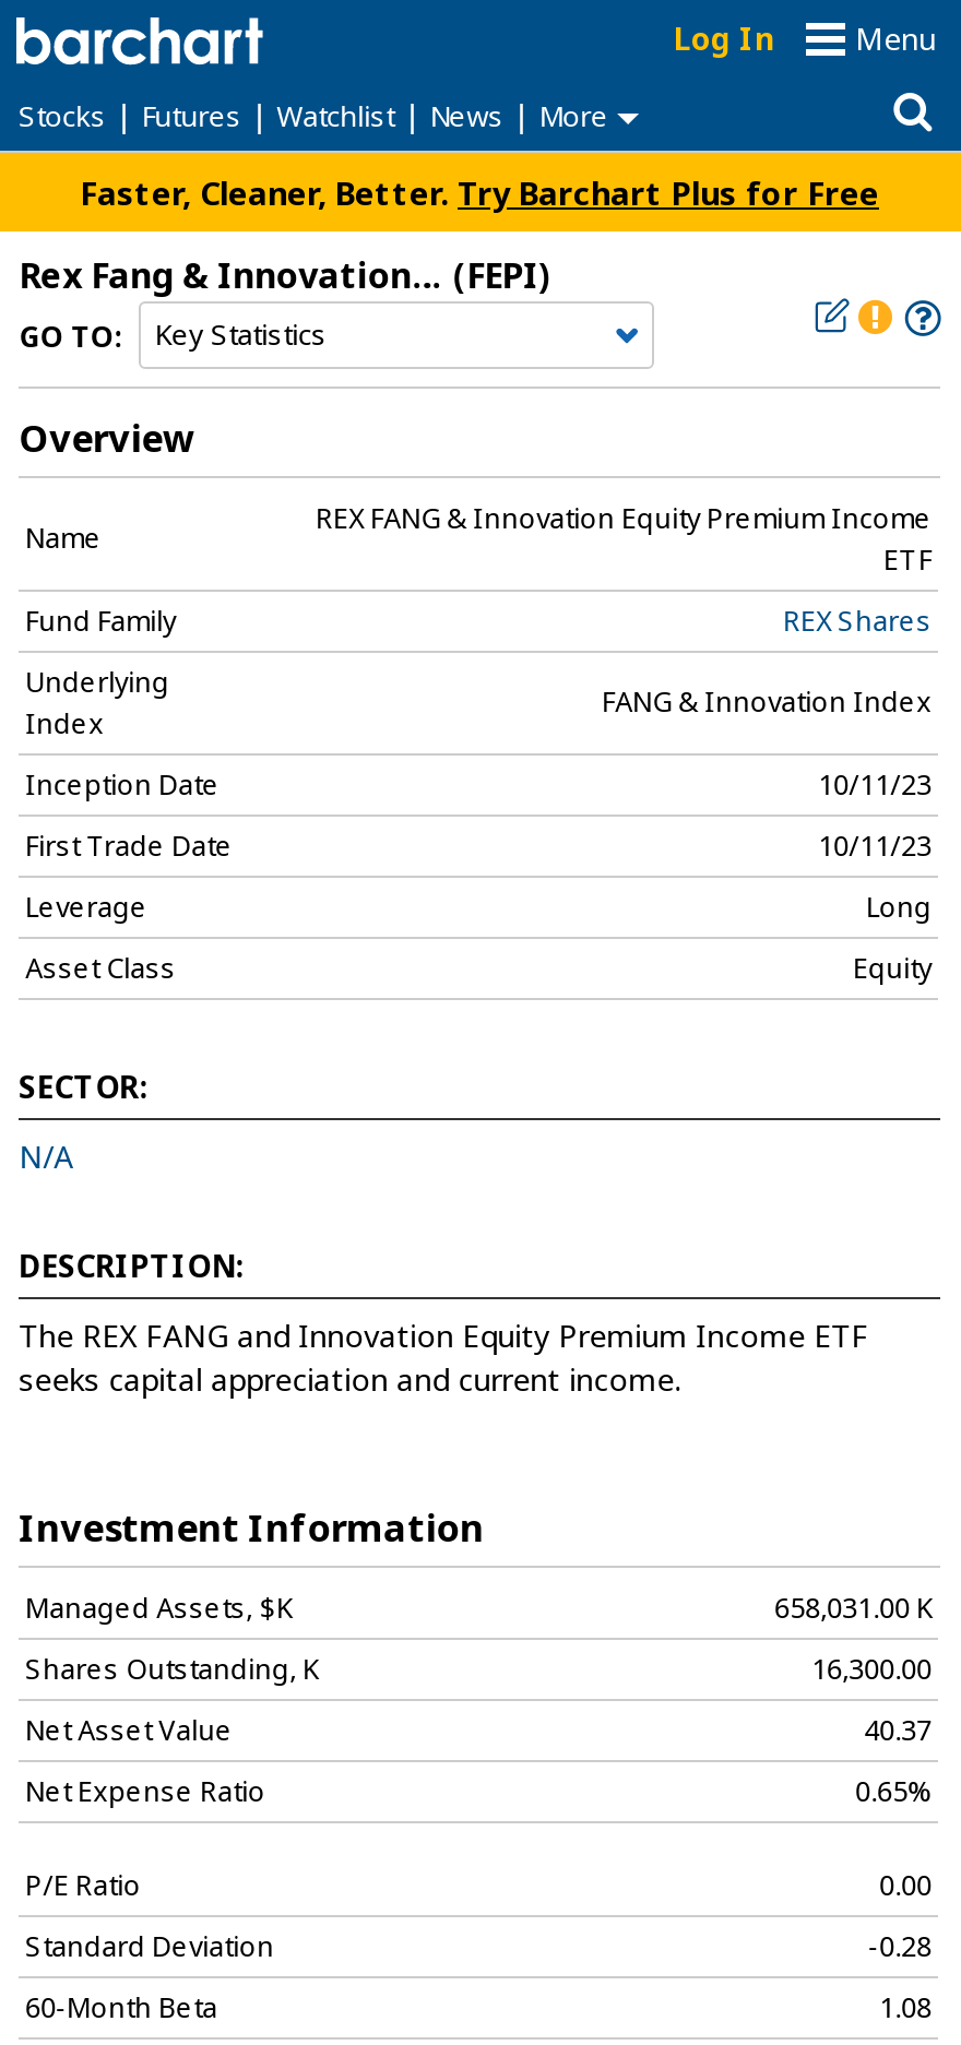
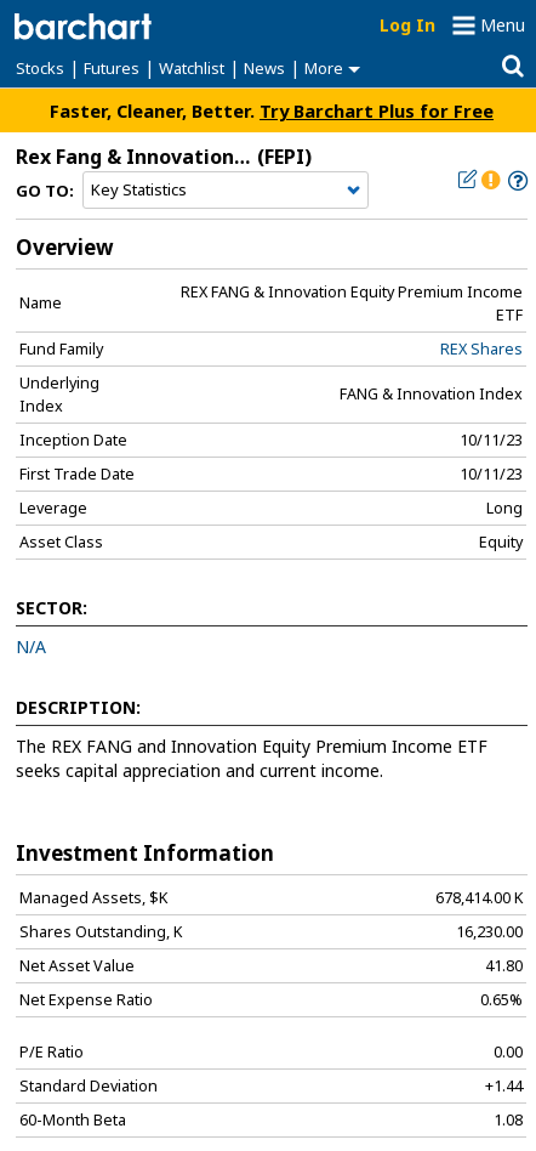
[774,1590,932,1627] 658,031.00 K -> [435,888,523,908] 678,414.00 K
[812,1651,932,1688] 16,300.00 -> [456,922,523,942] 16,230.00
[864,1712,932,1749] 40.37 -> [485,956,523,976] 41.80
[868,1928,932,1965] -0.28 -> [485,1076,523,1096] +1.44

